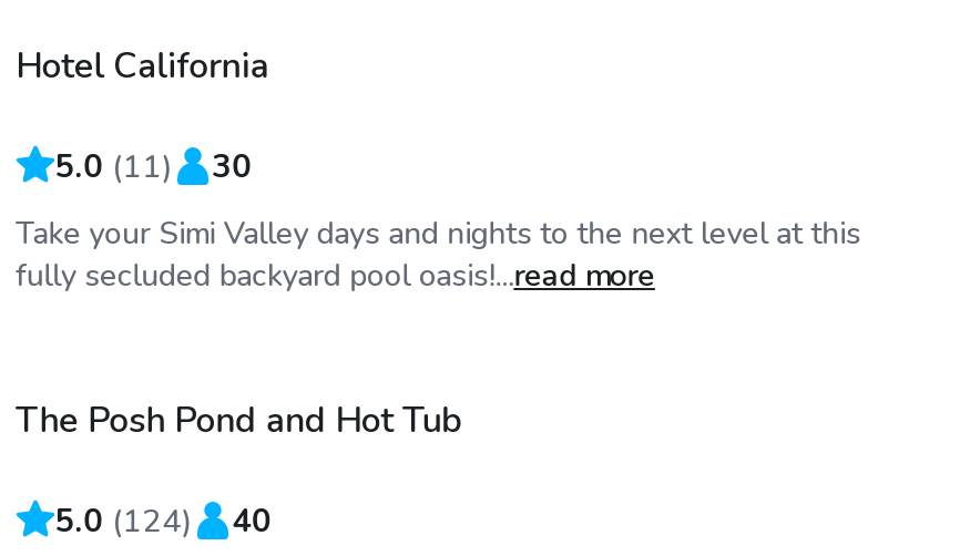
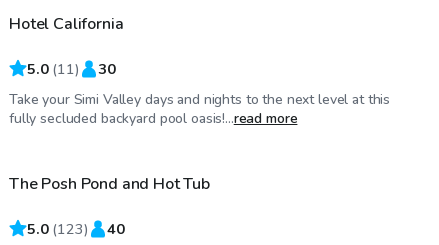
[55,497,272,542] 5.0 (124) 40 -> [27,218,124,238] 5.0 (123) 40

